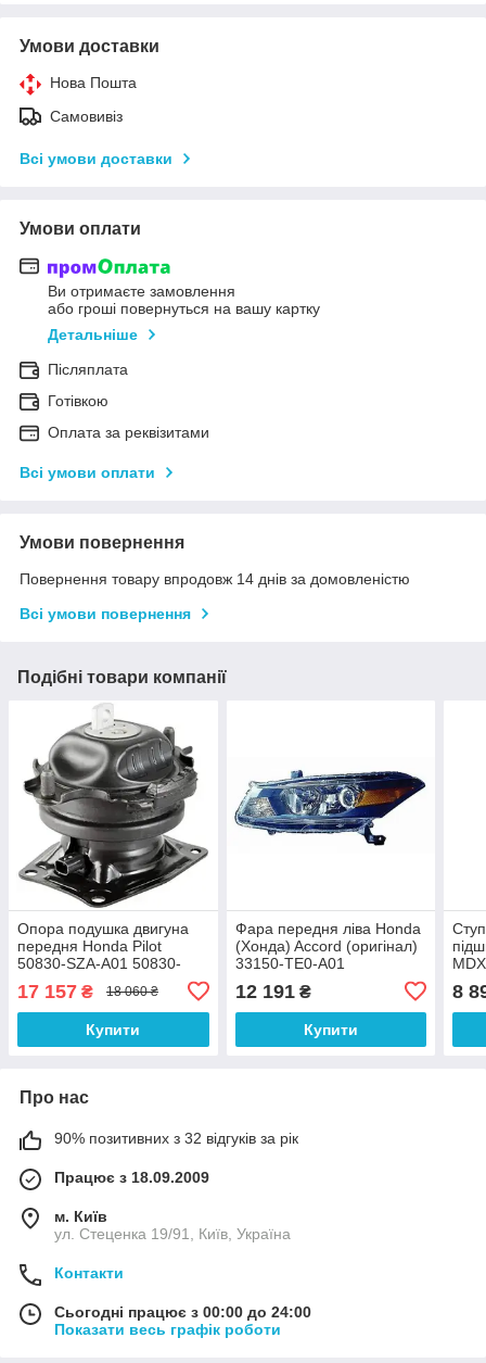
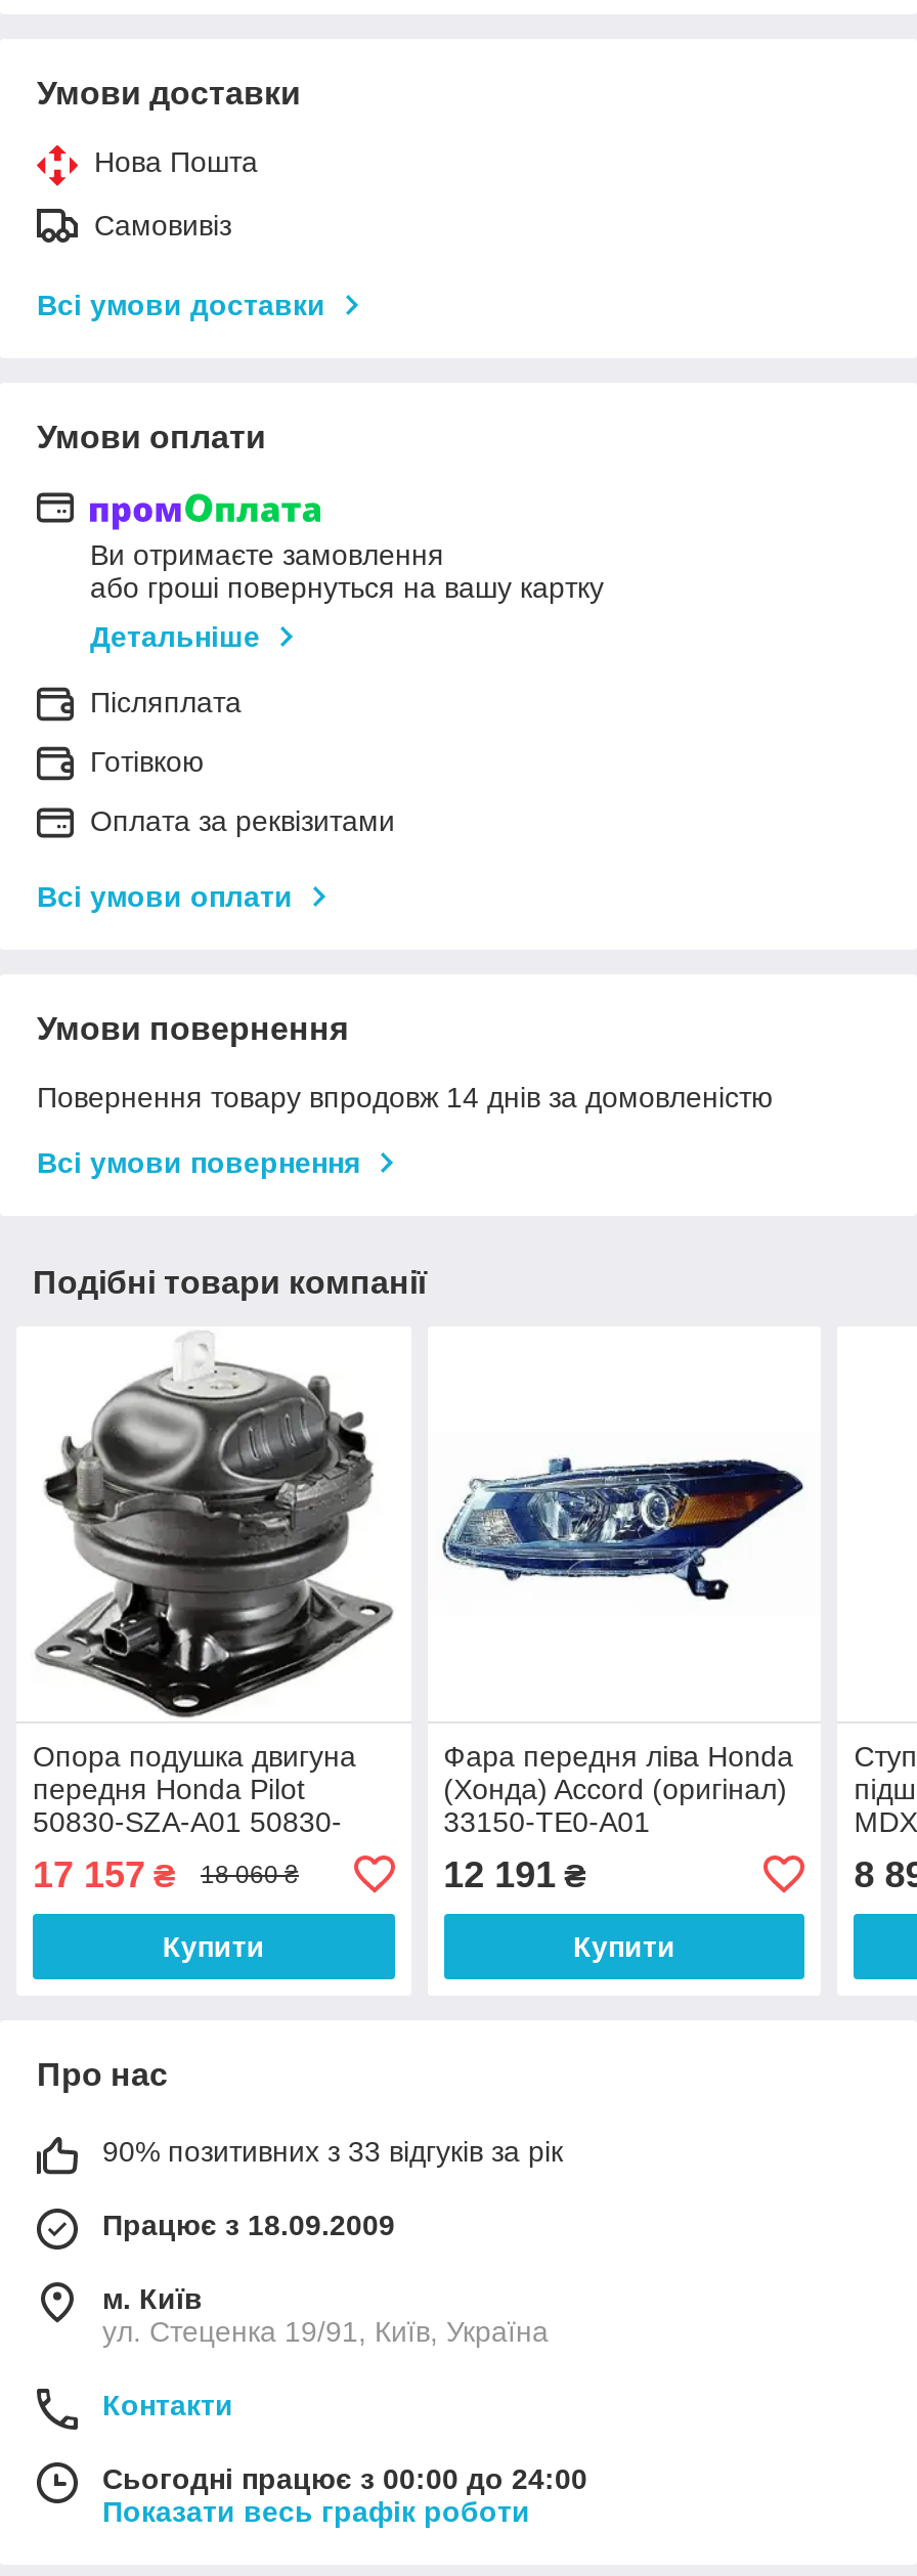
[54,1129,298,1147] 90% позитивних з 32 відгуків за рік -> [102,2134,563,2167] 90% позитивних з 33 відгуків за рік

